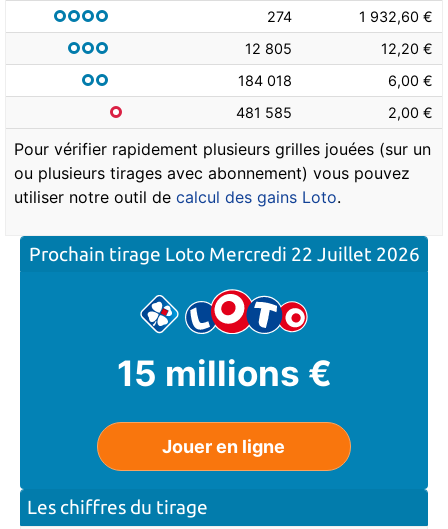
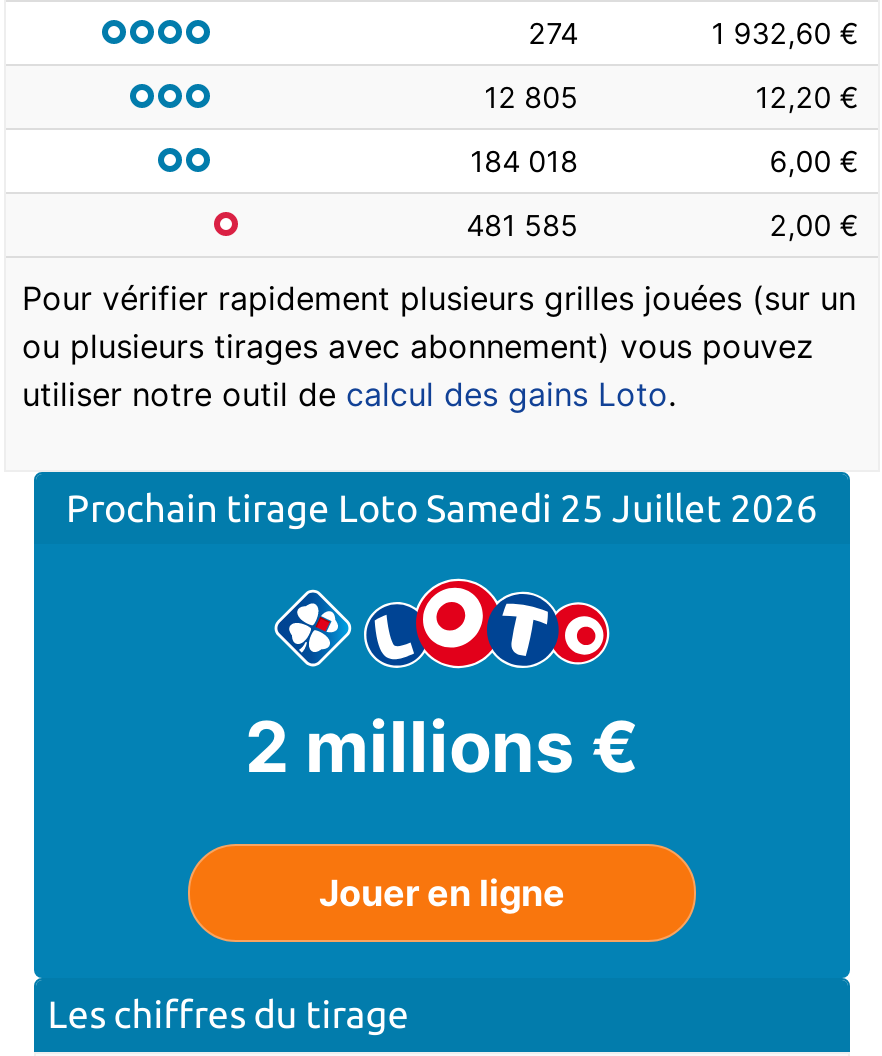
[28,243,419,265] Prochain tirage Loto Mercredi 22 Juillet 2026 -> [66,485,818,529] Prochain tirage Loto Samedi 25 Juillet 2026
[116,352,331,394] 15 millions € -> [245,705,639,789] 2 millions €

